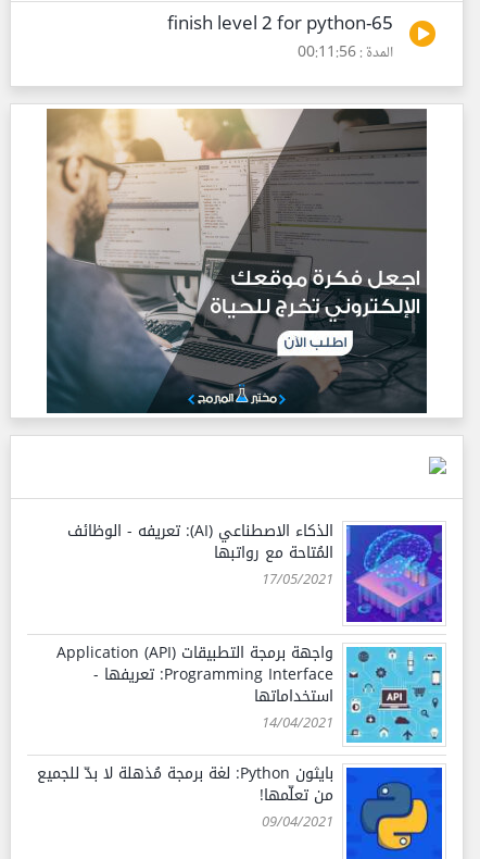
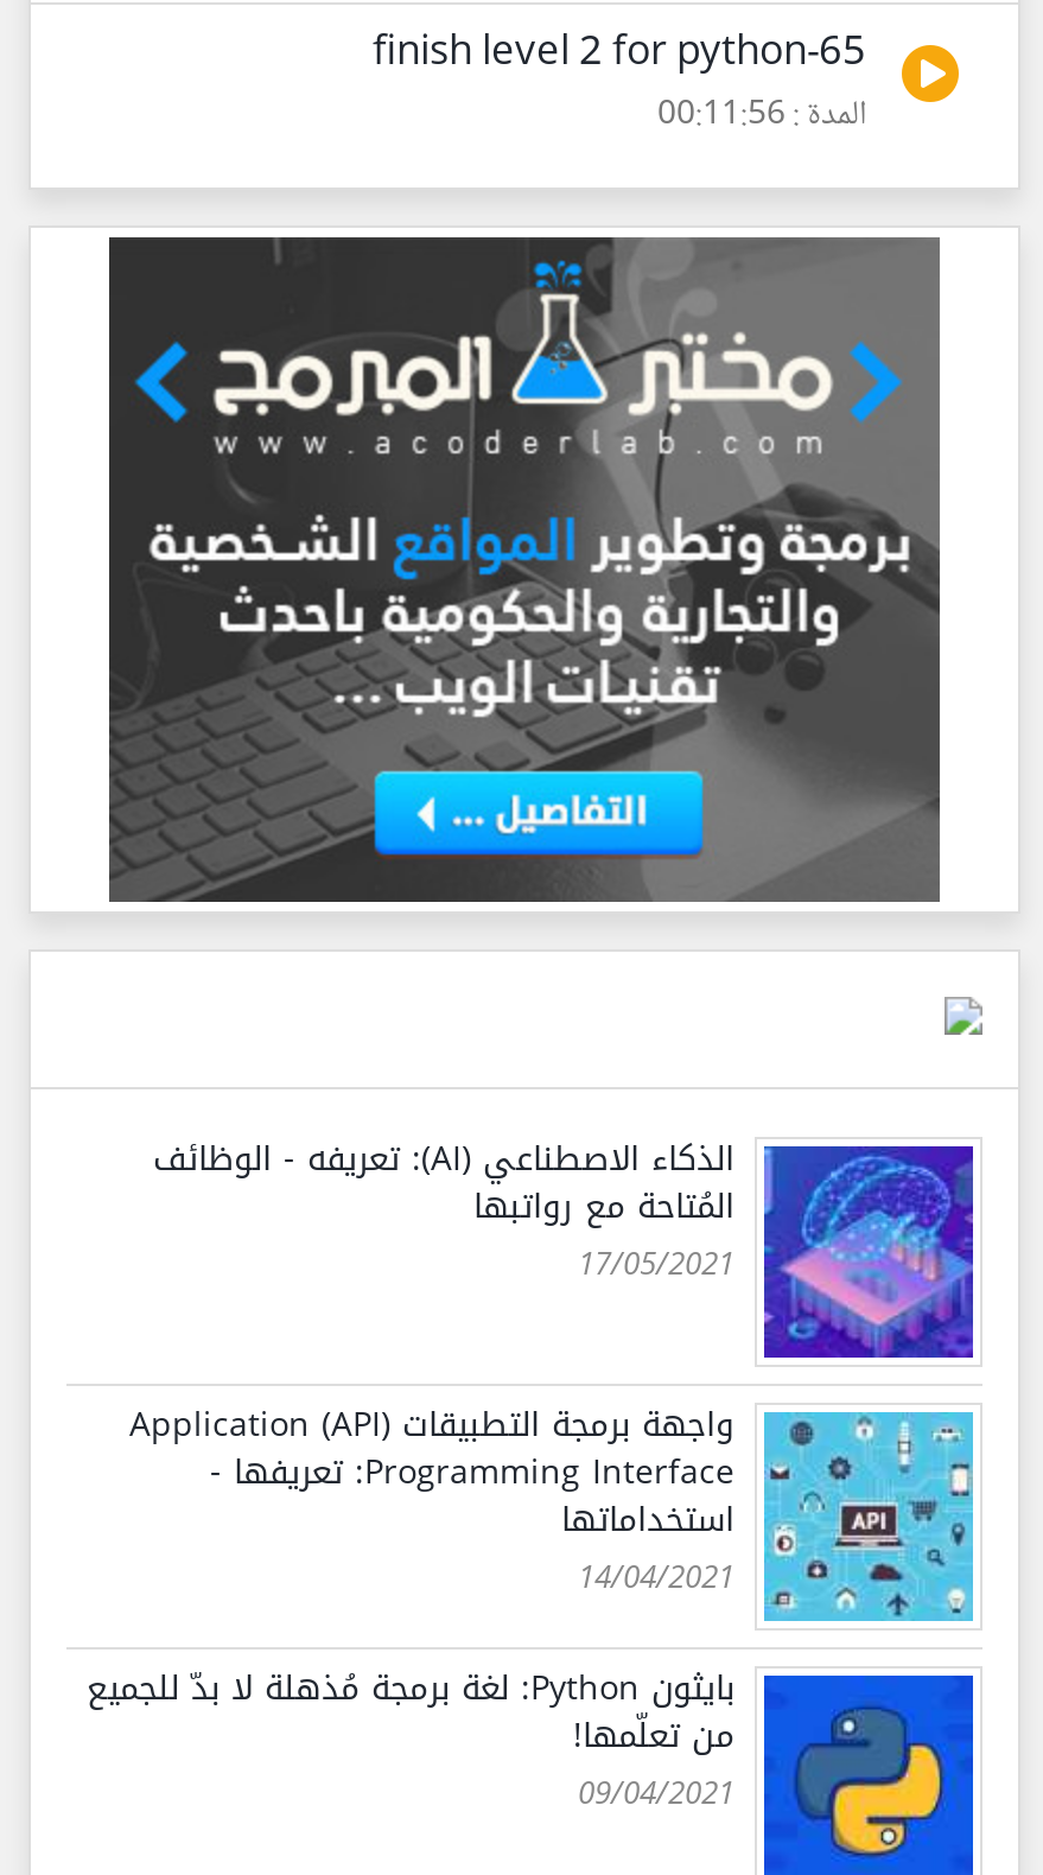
[46,108,426,414] [image] -> [107,235,940,904] [image]

